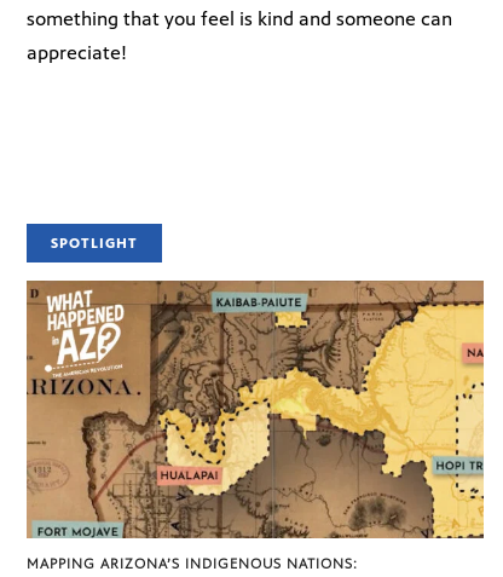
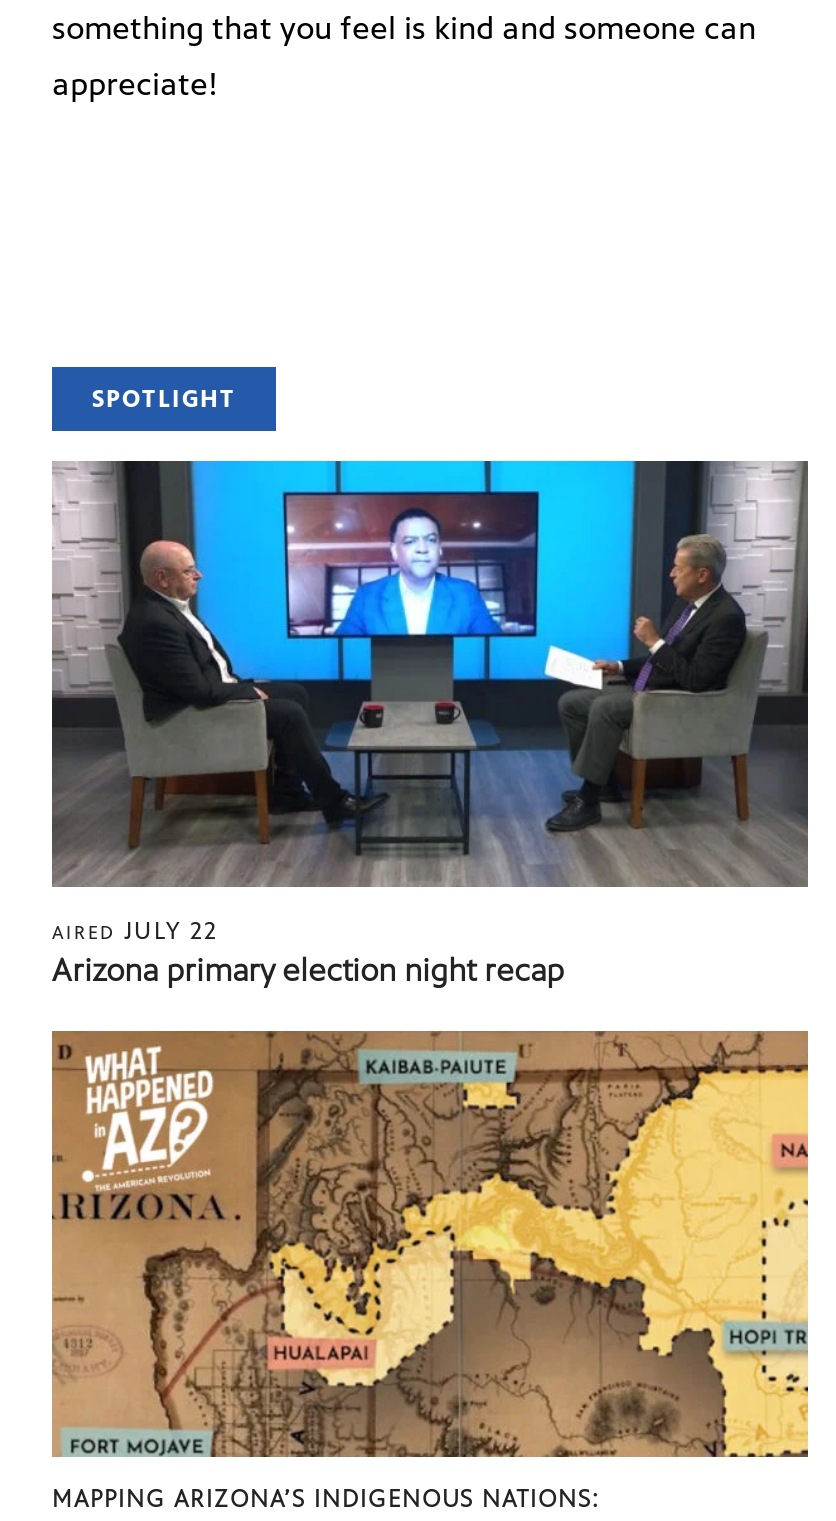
none -> [50,459,810,989] [image] | AIRED JULY 22 | Arizona primary election night recap

